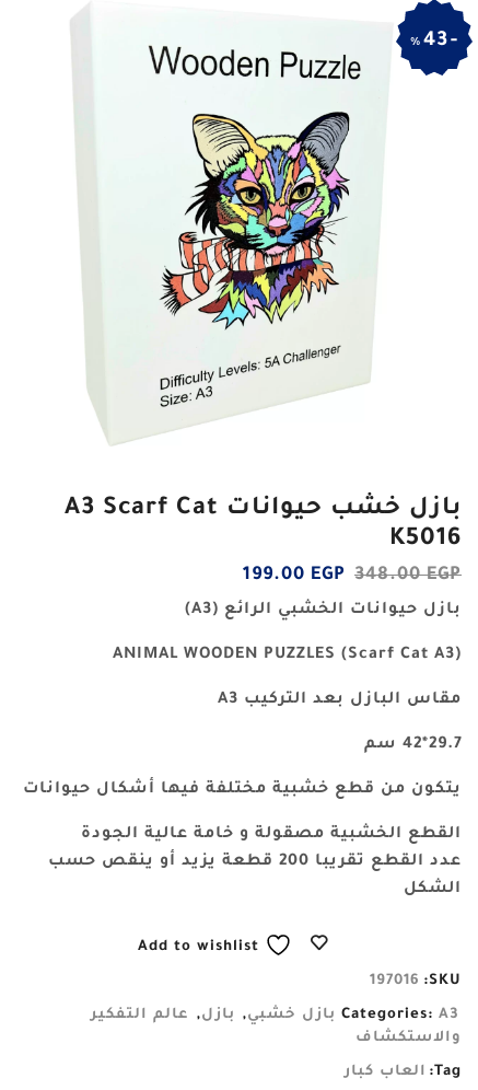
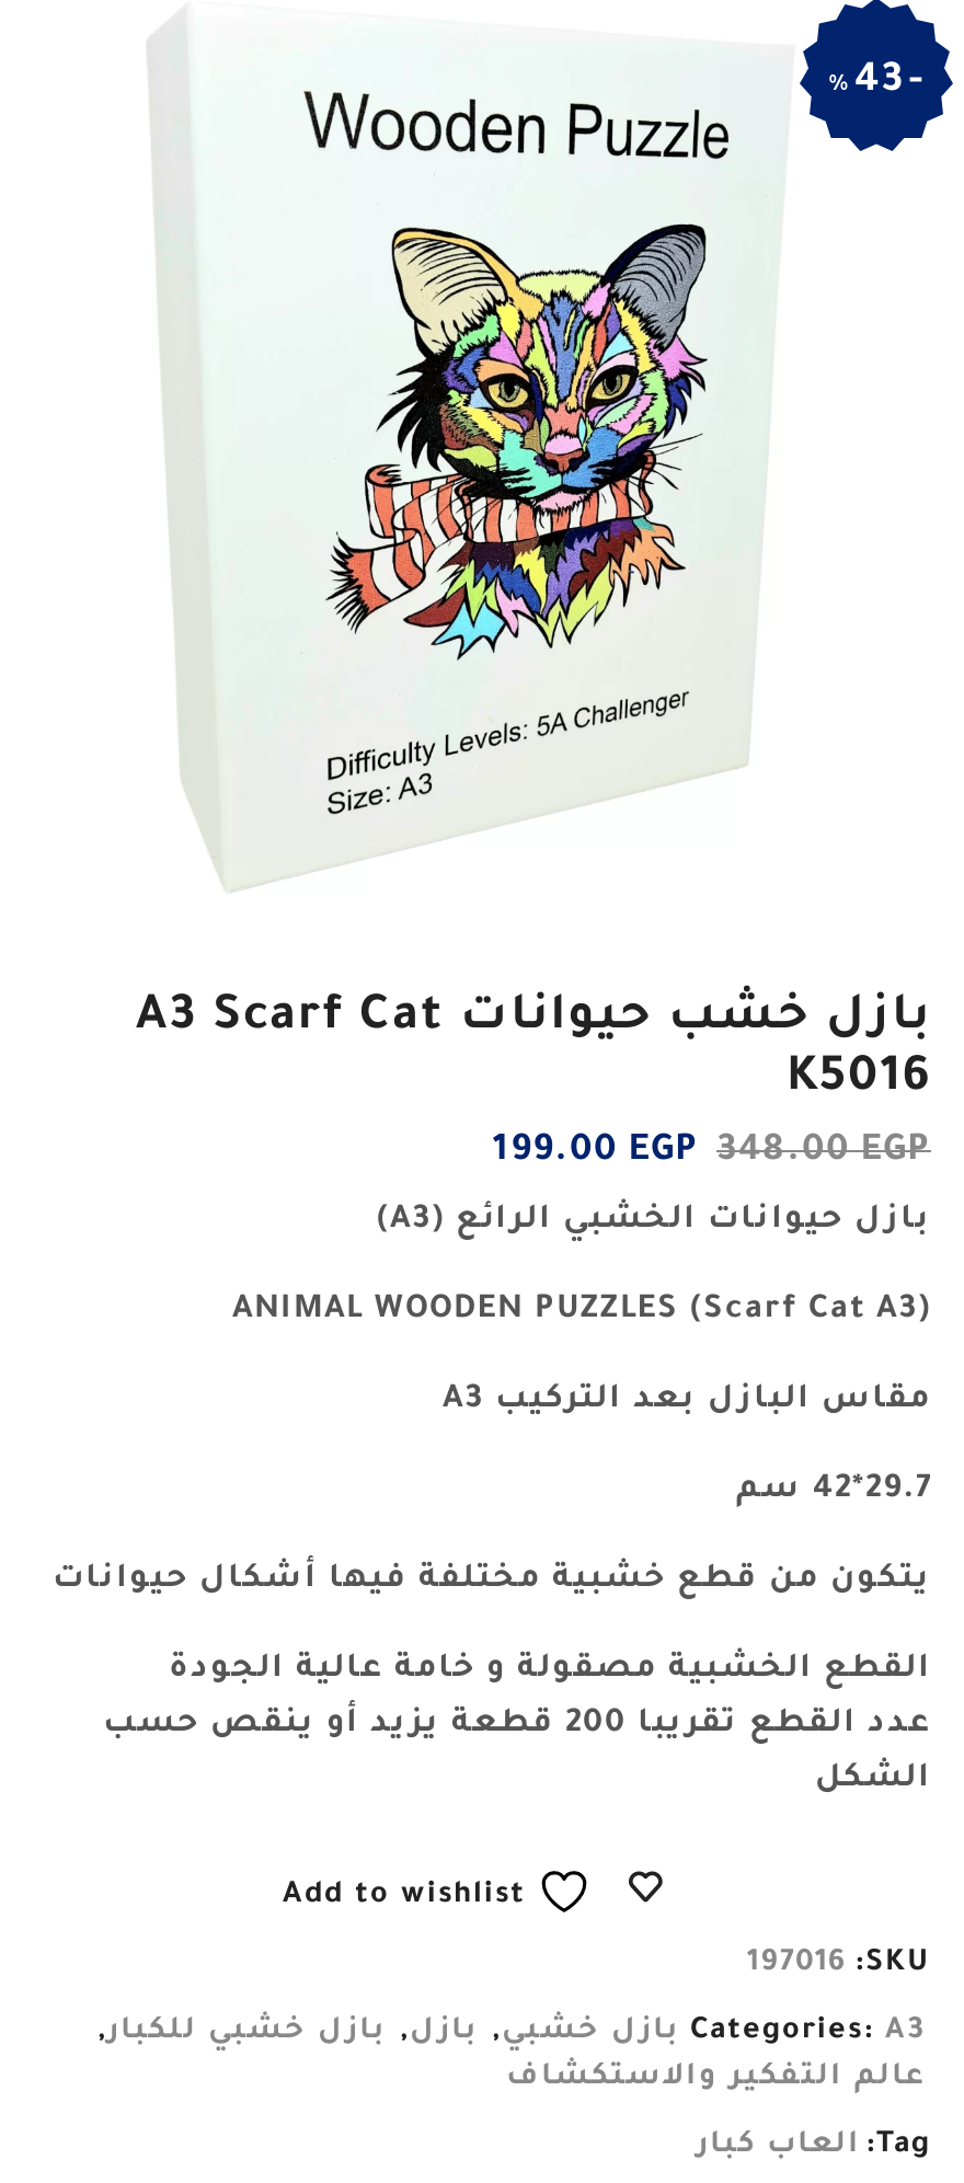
[91,1007,462,1047] , بازل, عالم التفكير | والاستكشاف -> [99,2017,927,2095] , بازل, بازل خشبي للكبار, | عالم التفكير والاستكشاف

